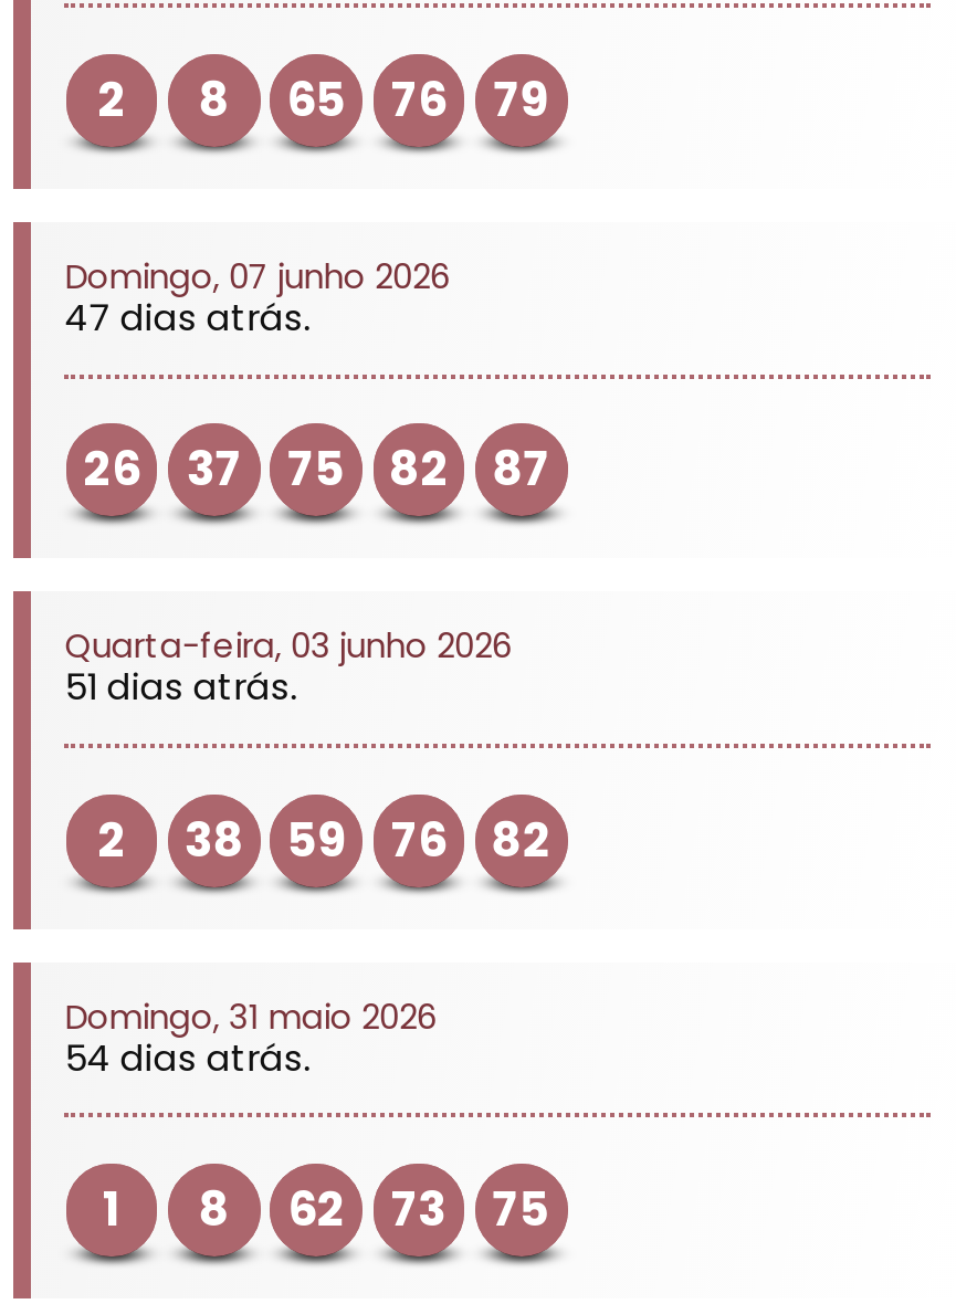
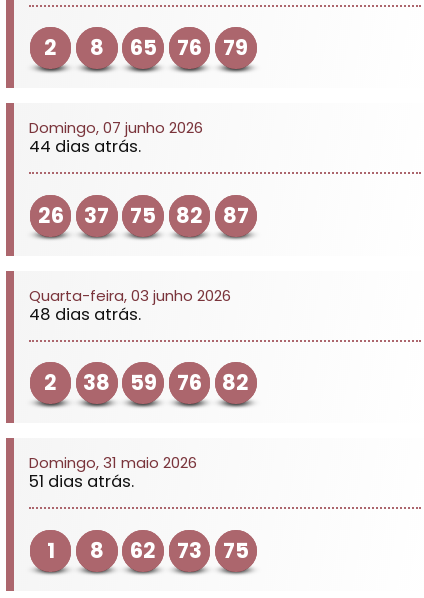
[65,292,310,343] 47 dias atrás. -> [29,135,141,158] 44 dias atrás.
[65,663,297,713] 51 dias atrás. -> [29,303,141,326] 48 dias atrás.
[65,1033,310,1083] 54 dias atrás. -> [29,470,134,493] 51 dias atrás.

